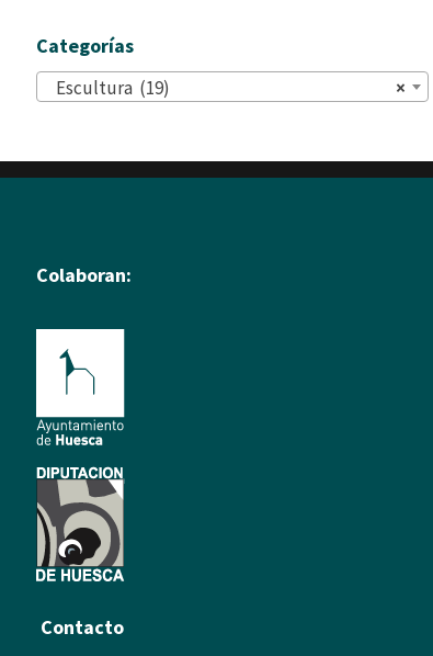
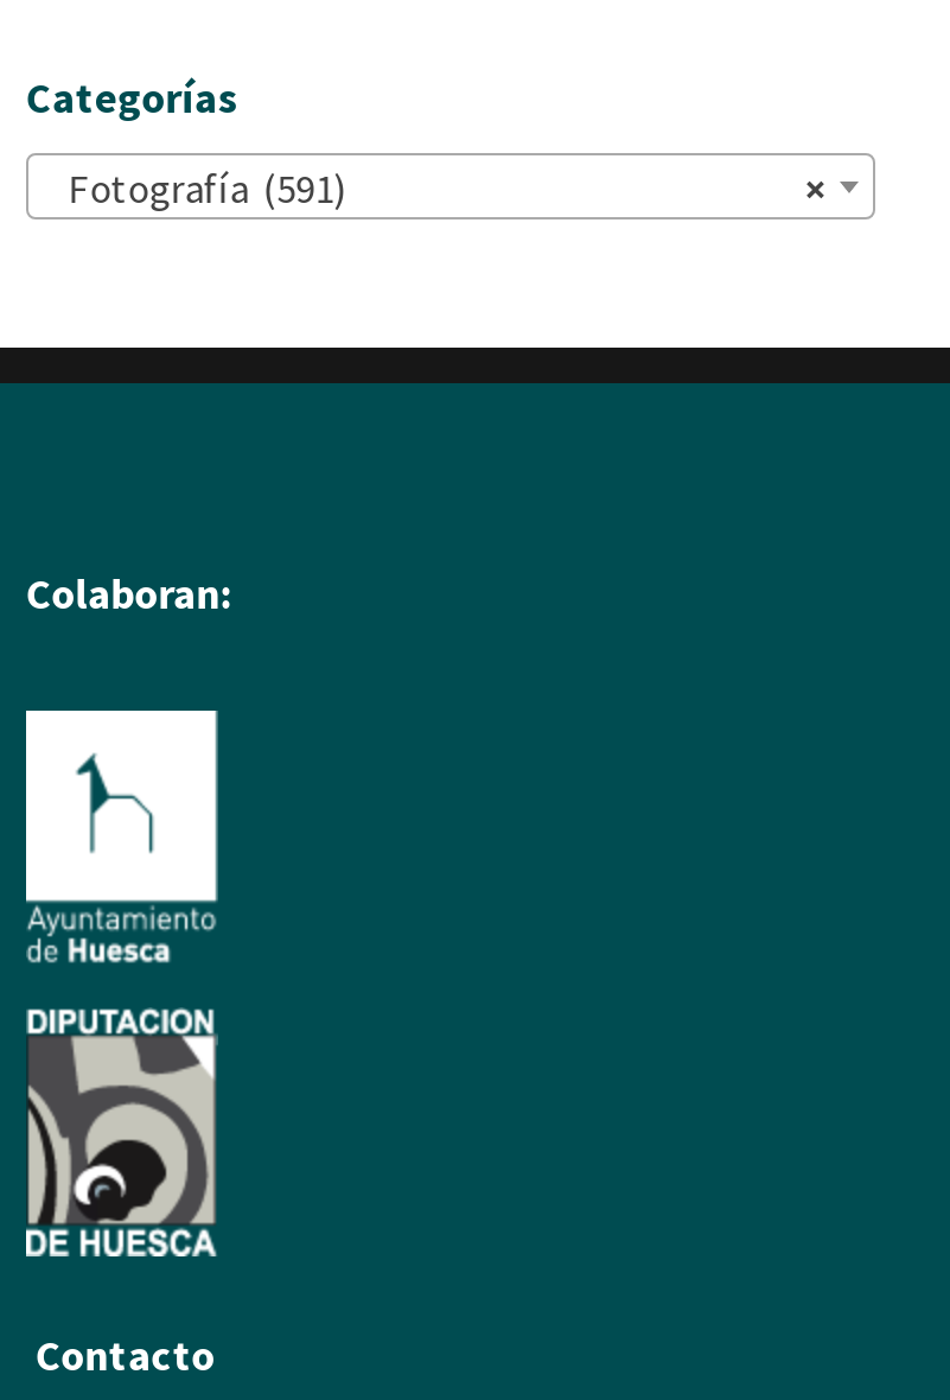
[46,75,170,100] Escultura (19) -> [47,163,348,215] Fotografía (591)

